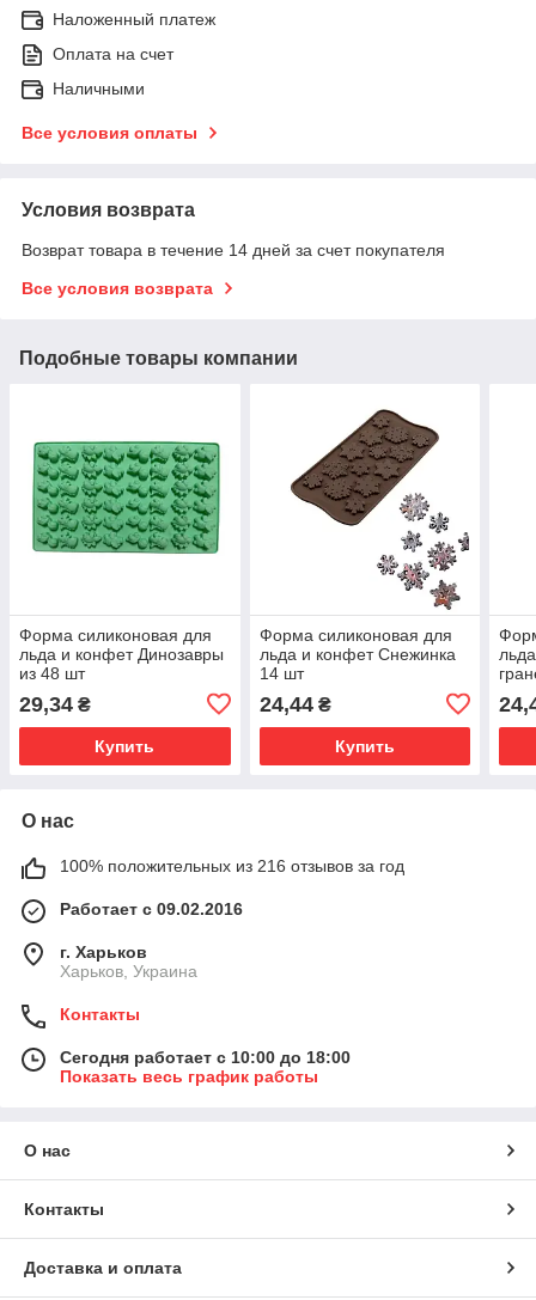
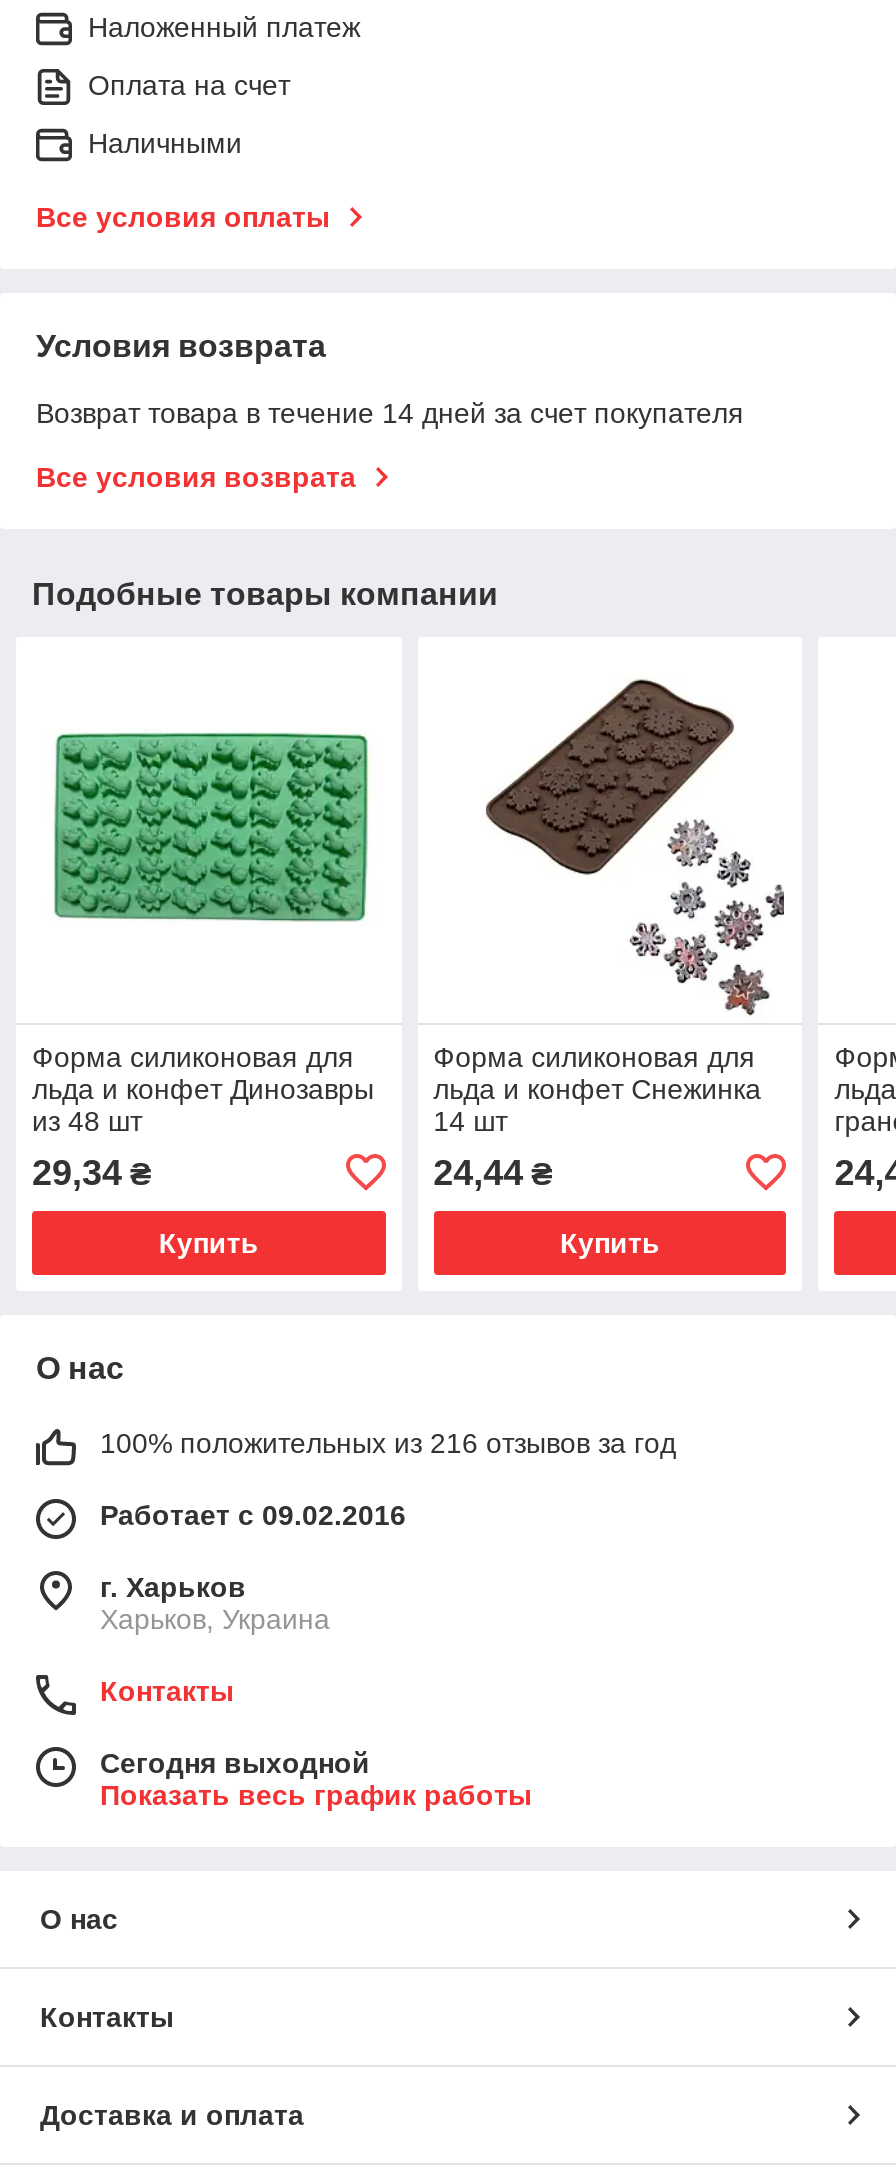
[60,1047,351,1067] Сегодня работает с 10:00 до 18:00 -> [100,1747,370,1779] Сегодня выходной

